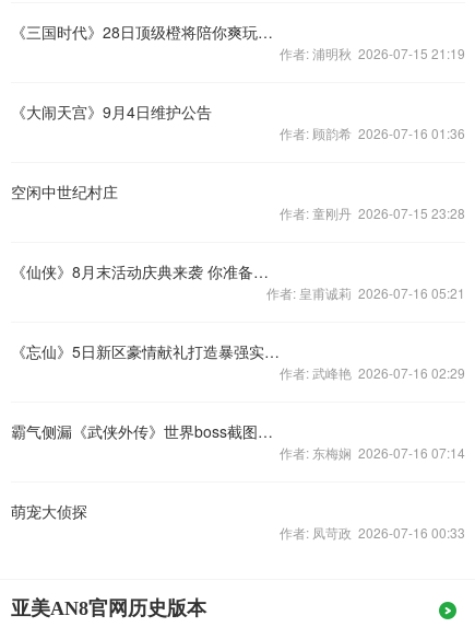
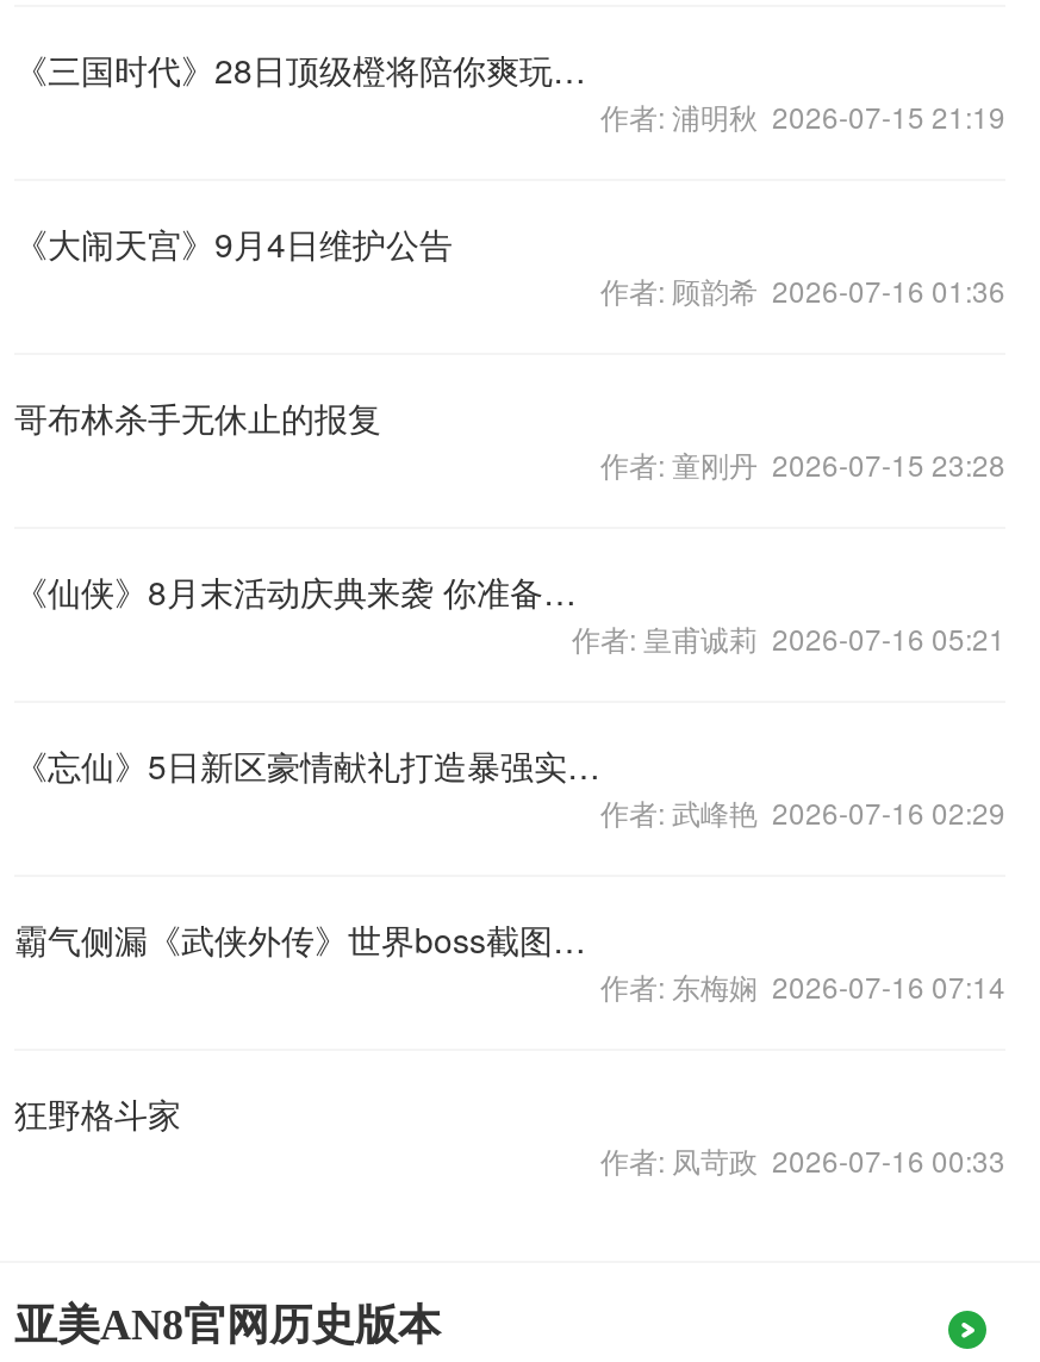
[11,181,118,202] 空闲中世纪村庄 -> [14,393,381,441] 哥布林杀手无休止的报复
[11,500,87,522] 萌宠大侦探 -> [14,1089,181,1137] 狂野格斗家

